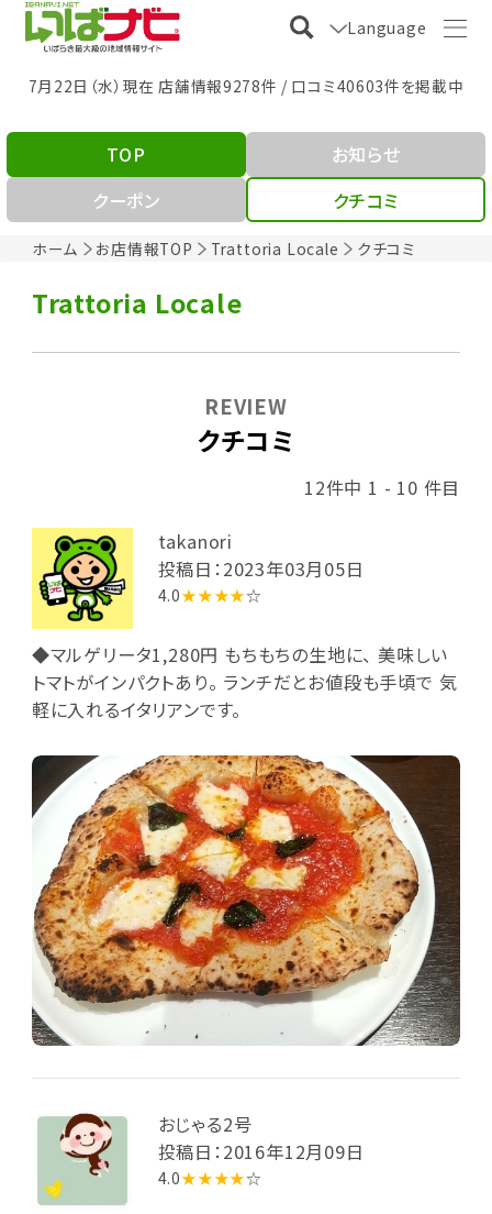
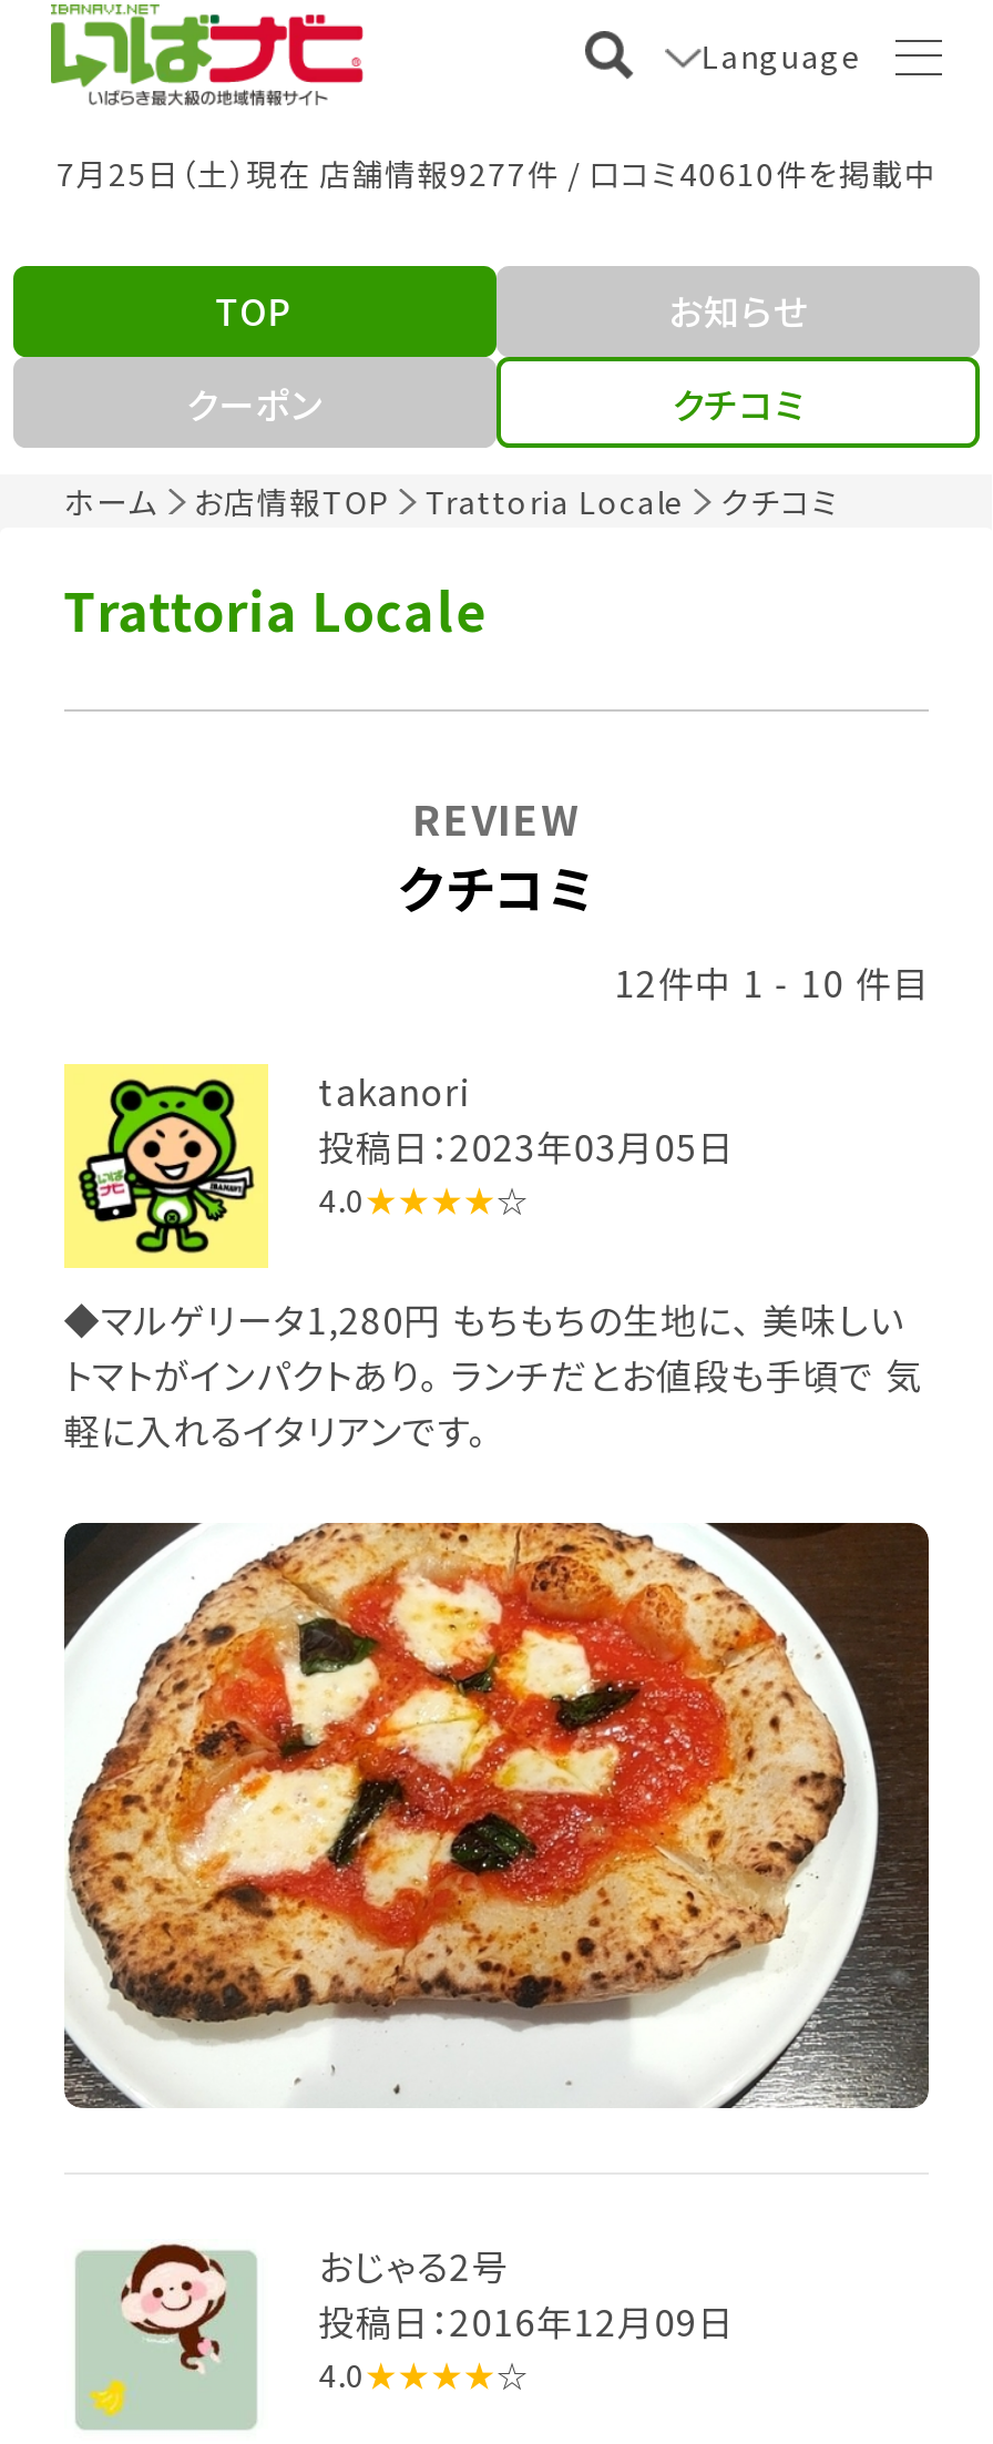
[28,74,464,96] 7月22日（水）現在 店舗情報9278件 / 口コミ40603件を掲載中 -> [57,150,936,194] 7月25日（土）現在 店舗情報9277件 / 口コミ40610件を掲載中

